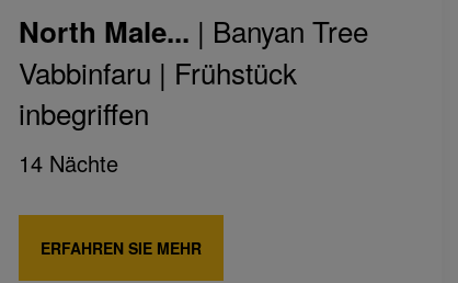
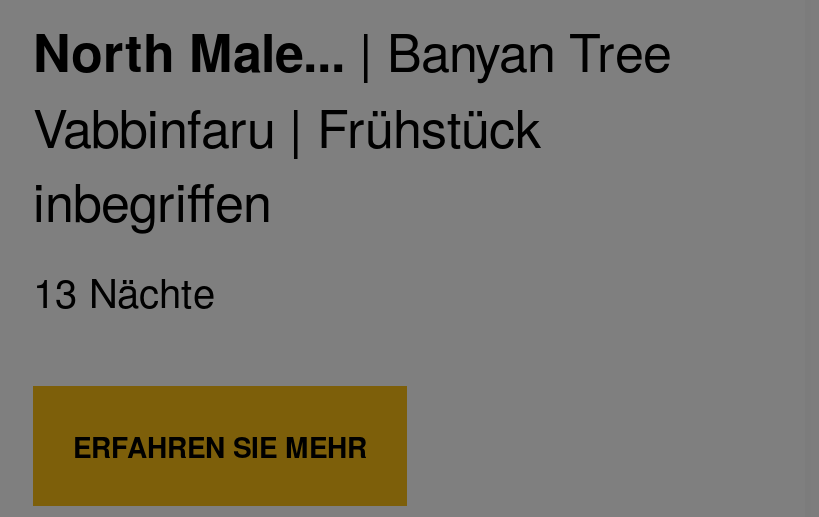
[19,147,118,179] 14 Nächte -> [33,262,215,320] 13 Nächte

